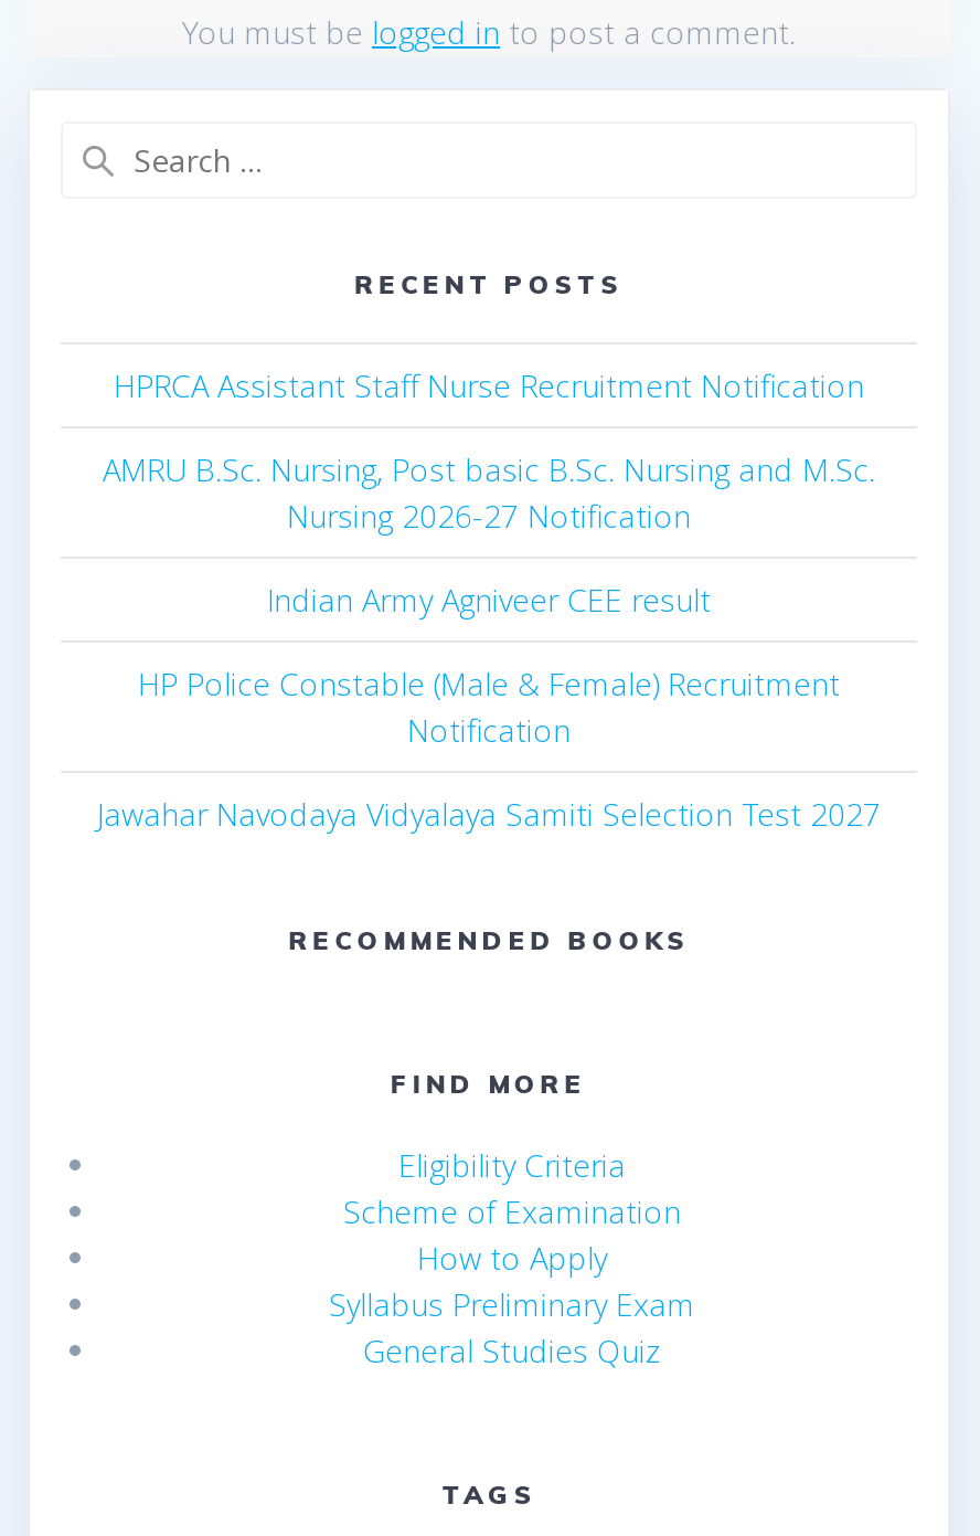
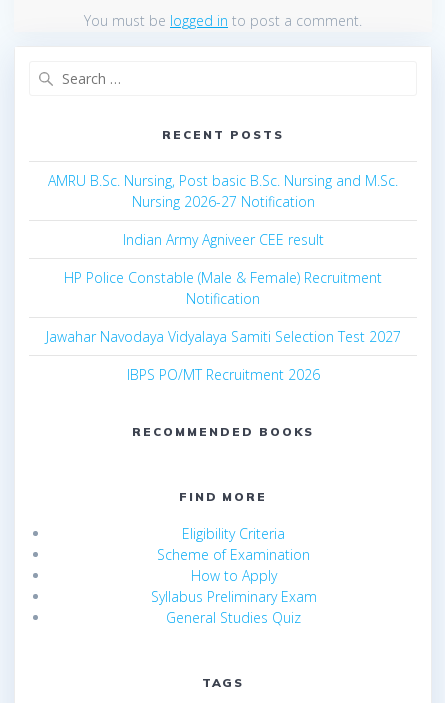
[114,365,864,407] HPRCA Assistant Staff Nurse Recruitment Notification -> none
moved [97,449,881,835] -> [45,171,400,346]: AMRU B.Sc. Nursing, Post basic B.Sc. Nursing and M.Sc. | Nursing 2026-27 Notification | Indian Army Agniveer CEE result | HP Police Constable (Male & Female) Recruitment | Notification | Jawahar Navodaya Vidyalaya Samiti Selection Test 2027
none -> [126,365,319,384] IBPS PO/MT Recruitment 2026

